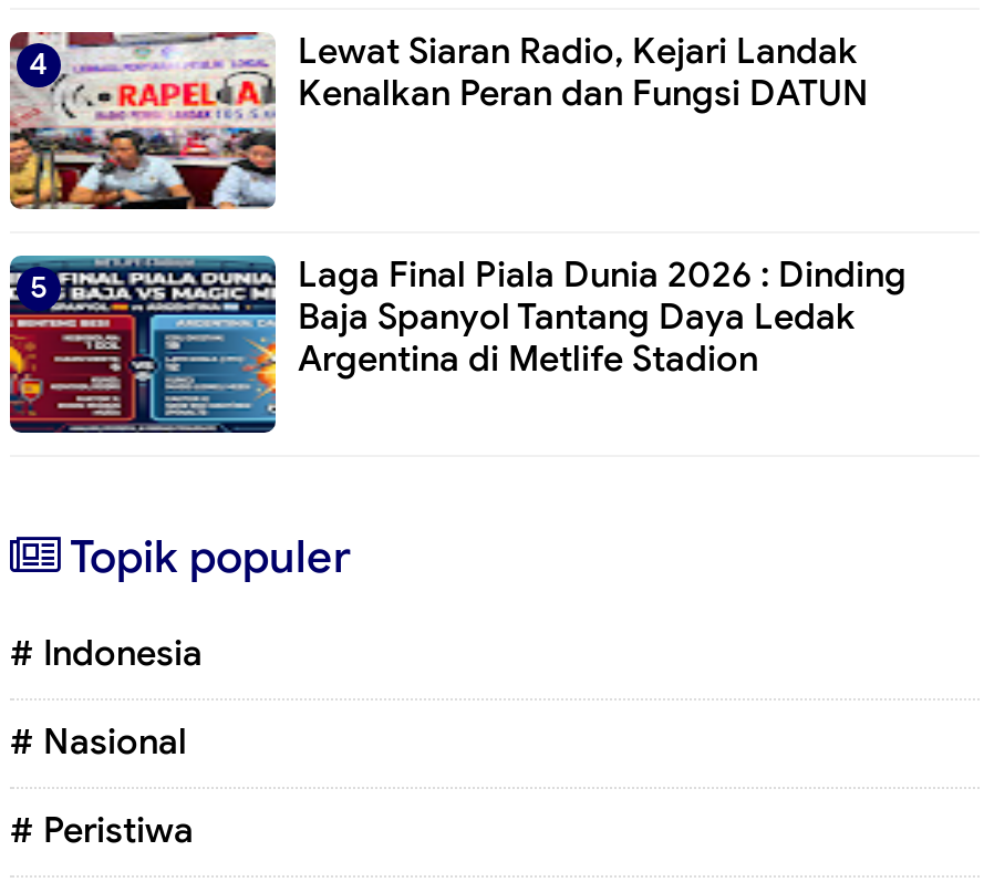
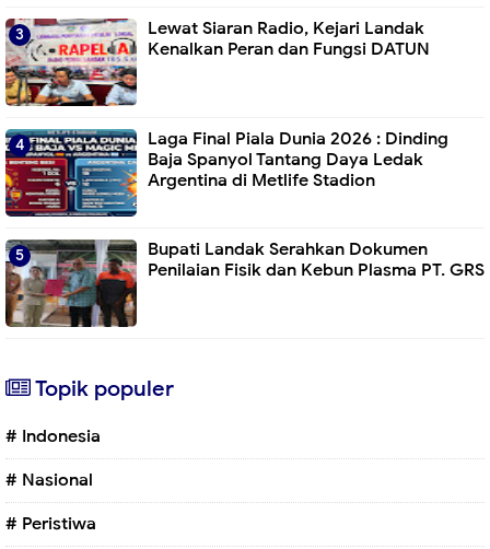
none -> [4,238,485,328] [image] | Bupati Landak Serahkan Dokumen | Penilaian Fisik dan Kebun Plasma PT. GRS

